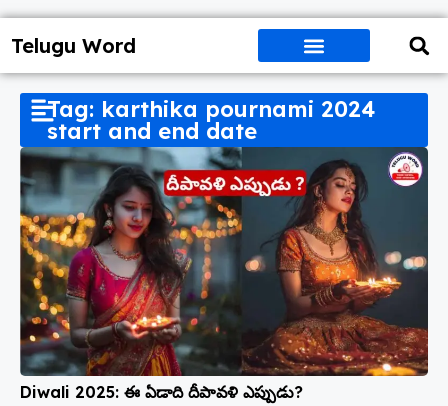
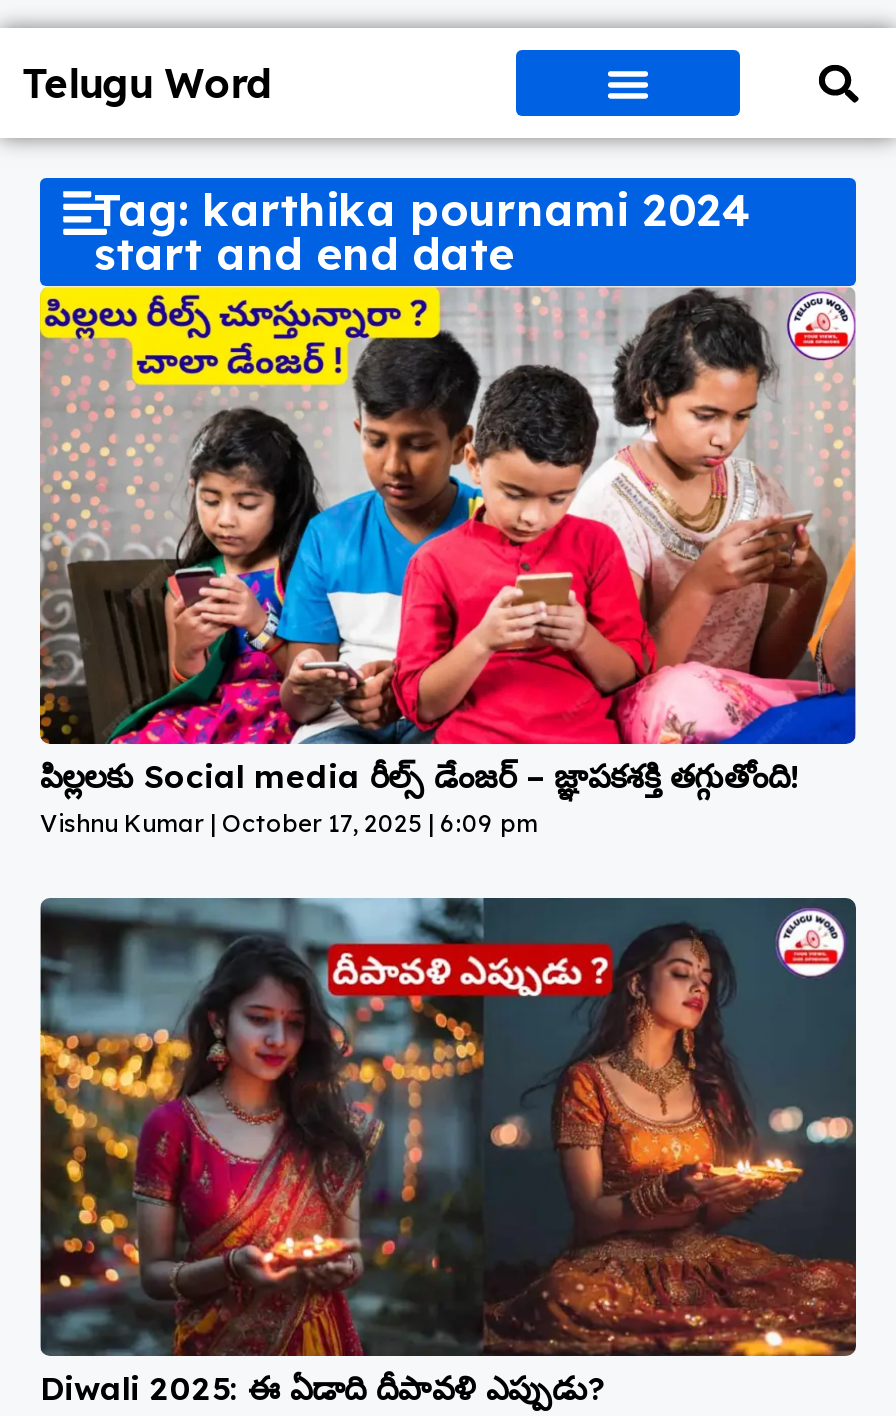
none -> [38,284,858,839] [image] | పిల్లలకు Social media రీల్స్ డేంజర్ – జ్ఞాపకశక్తి తగ్గుతోంది! | Vishnu Kumar October 17, 2025 6:09 pm

